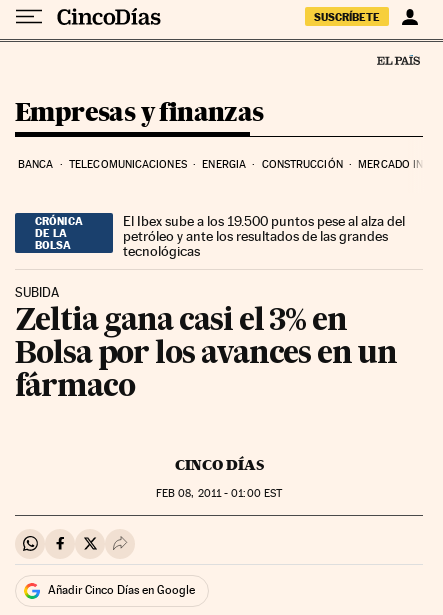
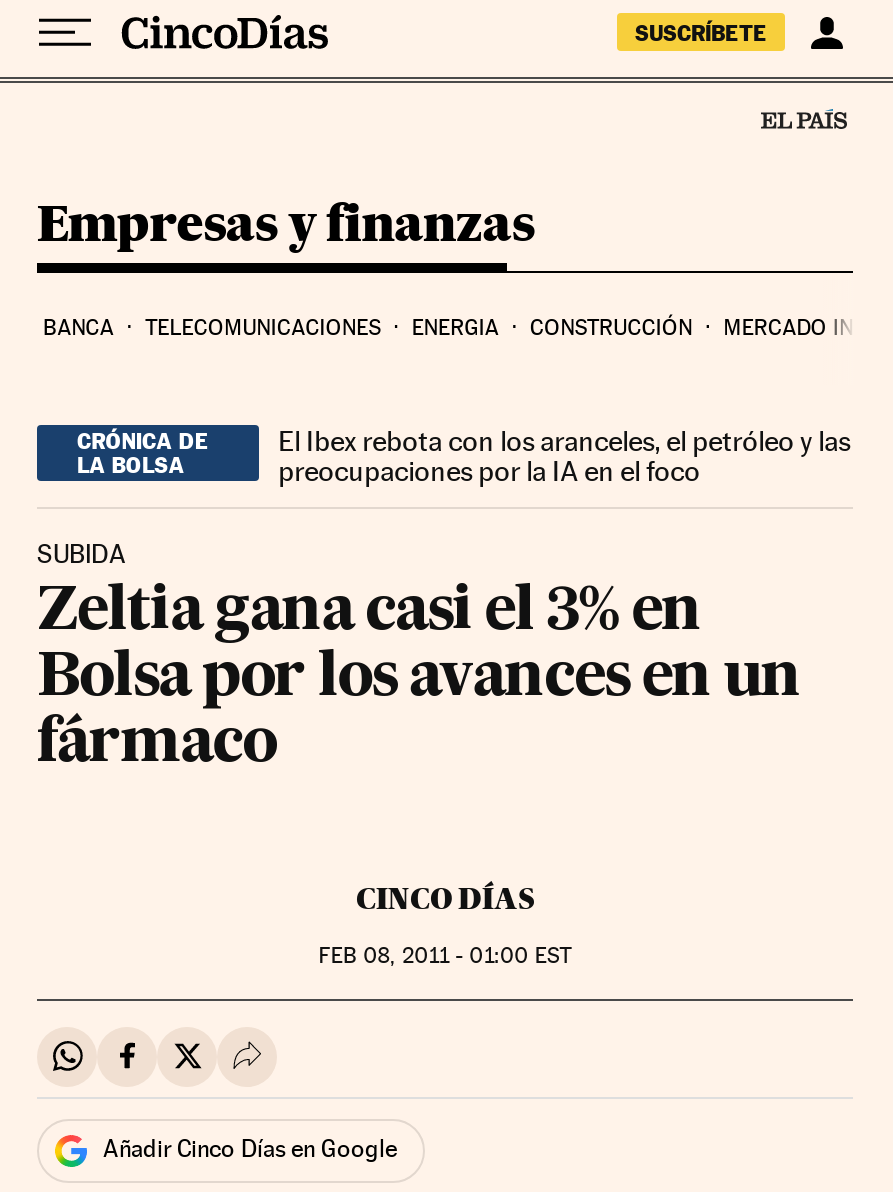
[123,213,405,259] El Ibex sube a los 19.500 puntos pese al alza del | petróleo y ante los resultados de las grandes | tecnológicas -> [278,424,850,486] El Ibex rebota con los aranceles, el petróleo y las | preocupaciones por la IA en el foco

